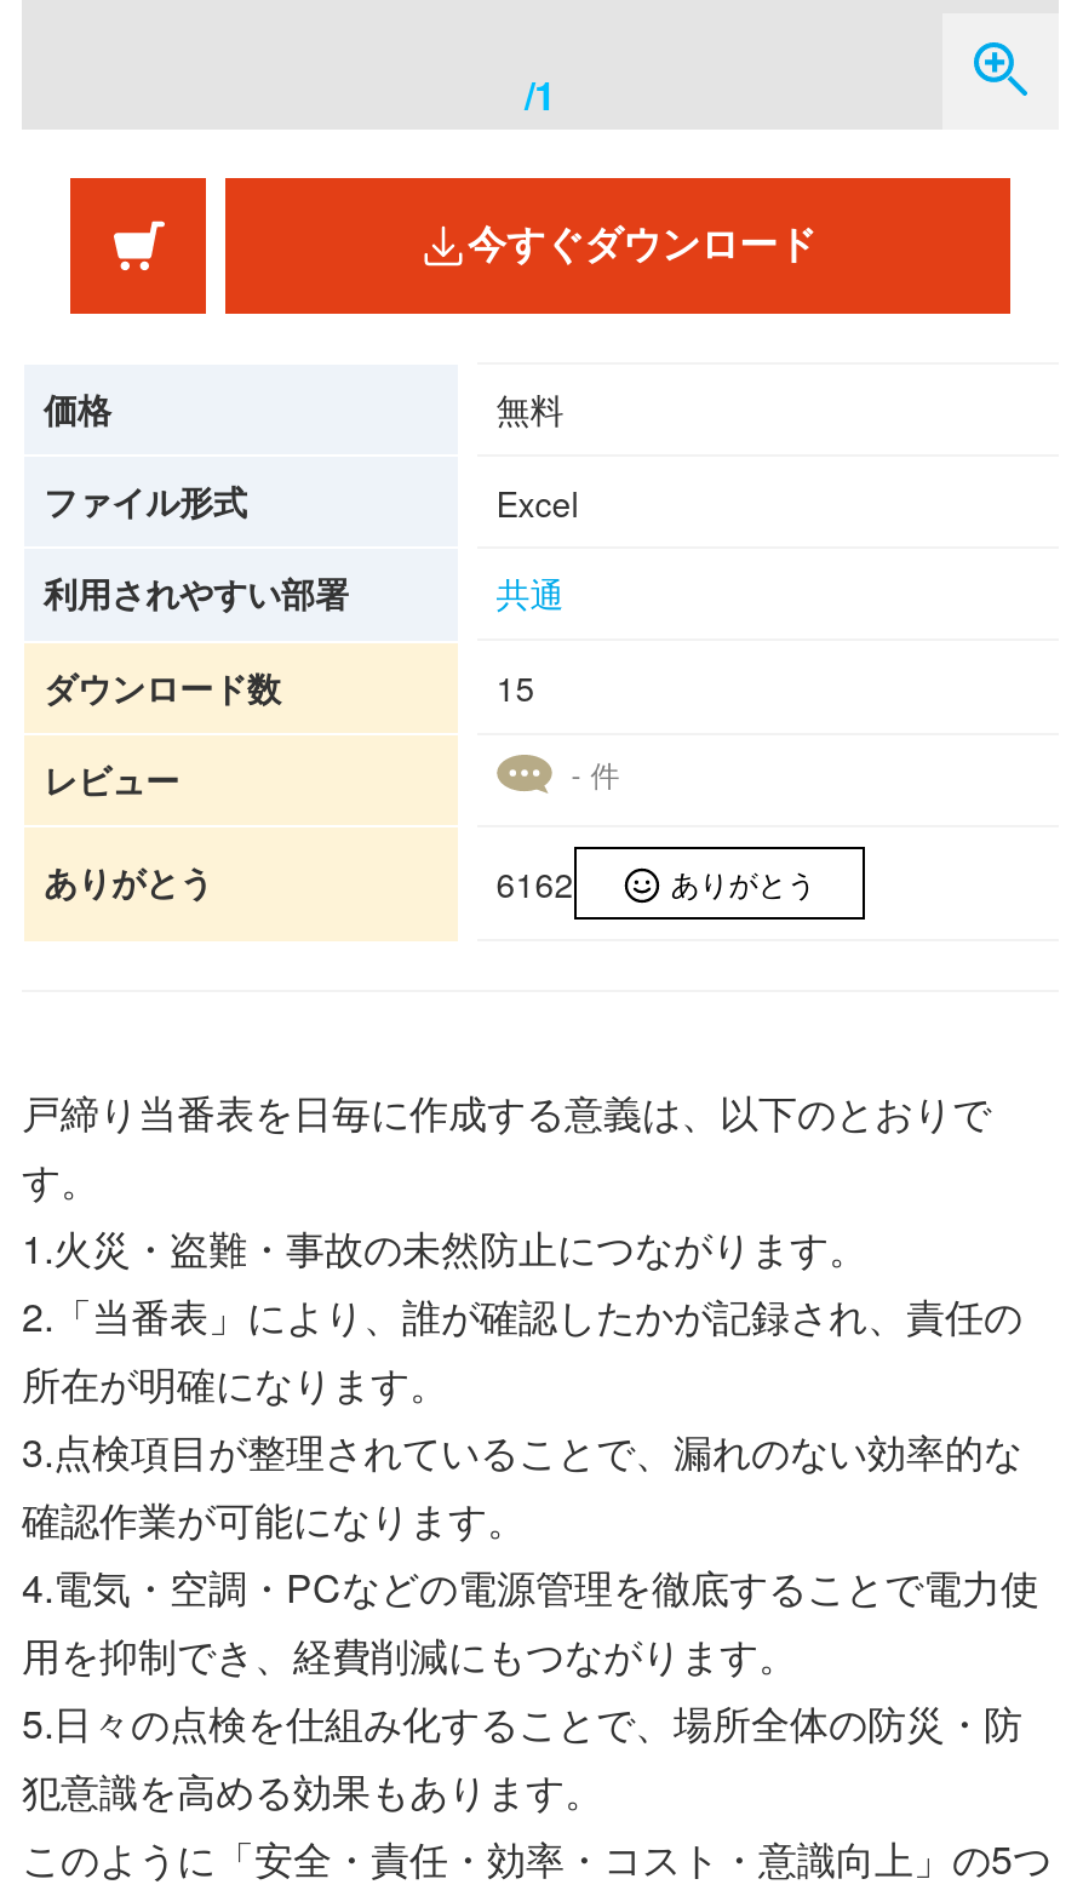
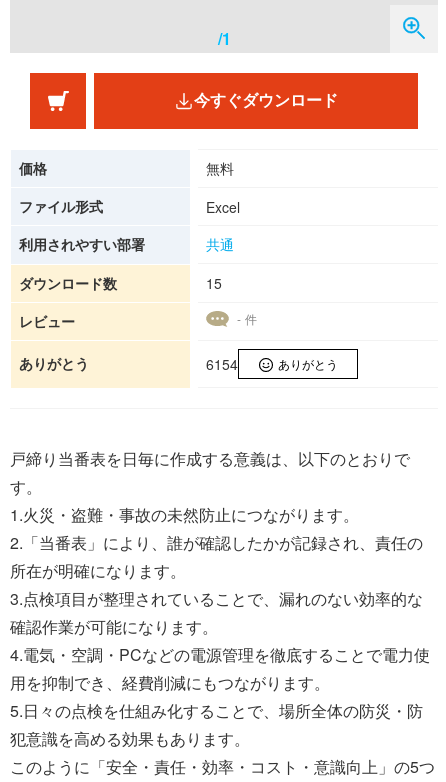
[496,859,574,908] 6162 -> [206,354,238,374] 6154

